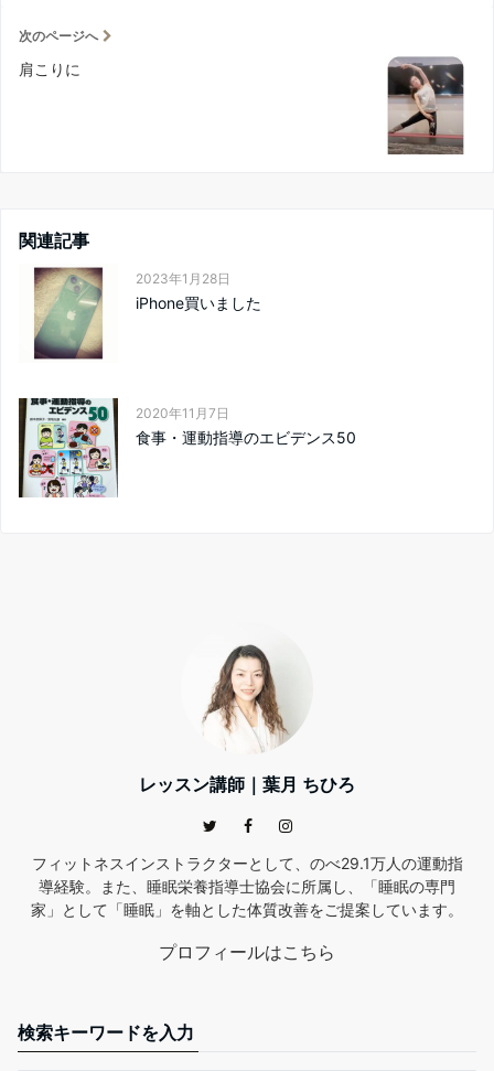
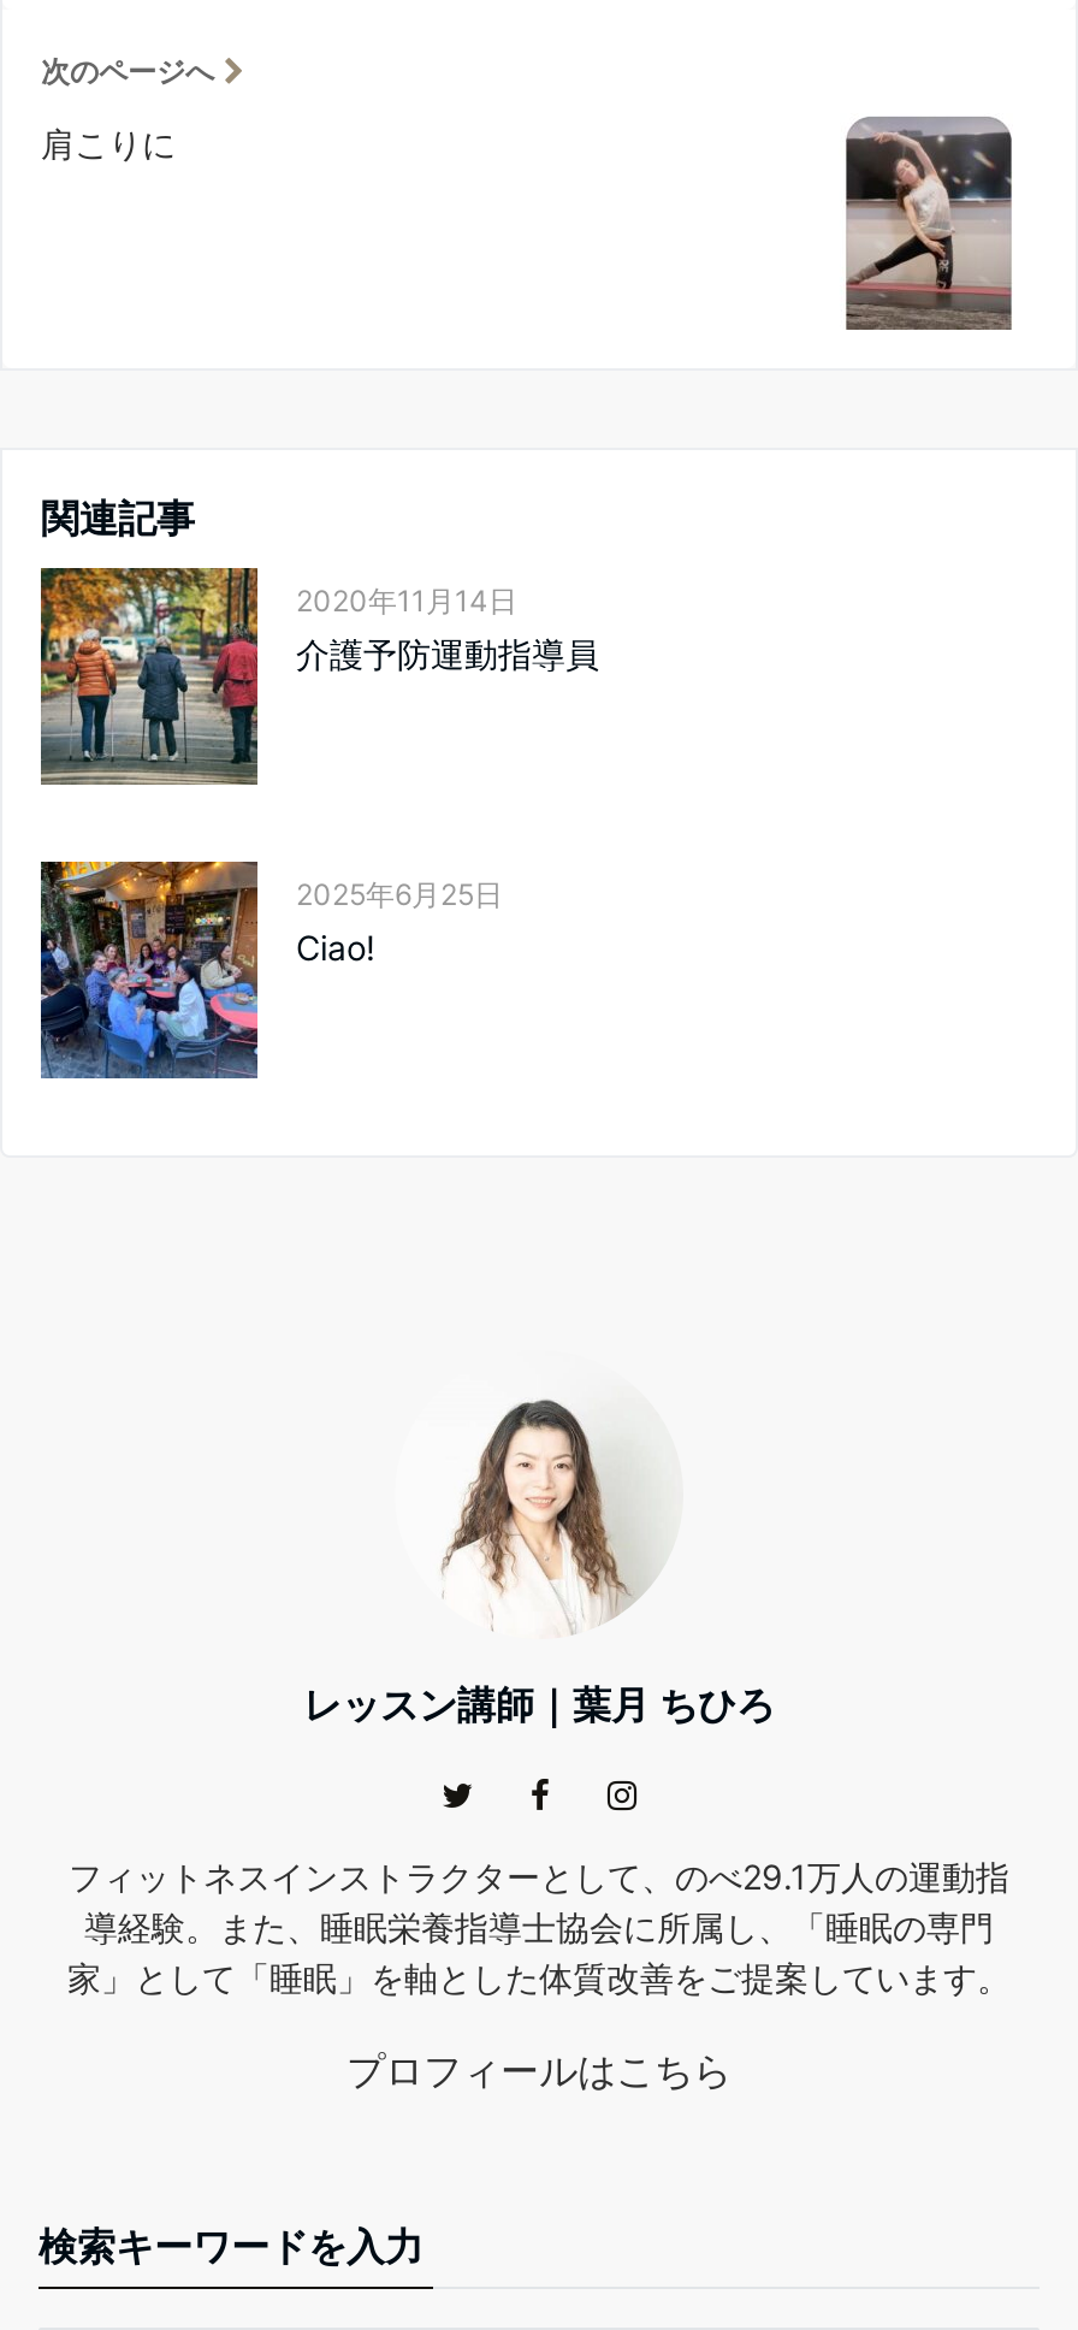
[19,264,261,363] [image] | 2023年1月28日 | iPhone買いました -> [38,566,599,787] [image] | 2020年11月14日 | 介護予防運動指導員
[18,397,356,499] [image] | 2020年11月7日 | 食事・運動指導のエビデンス50 -> [38,859,503,1081] [image] | 2025年6月25日 | Ciao!

